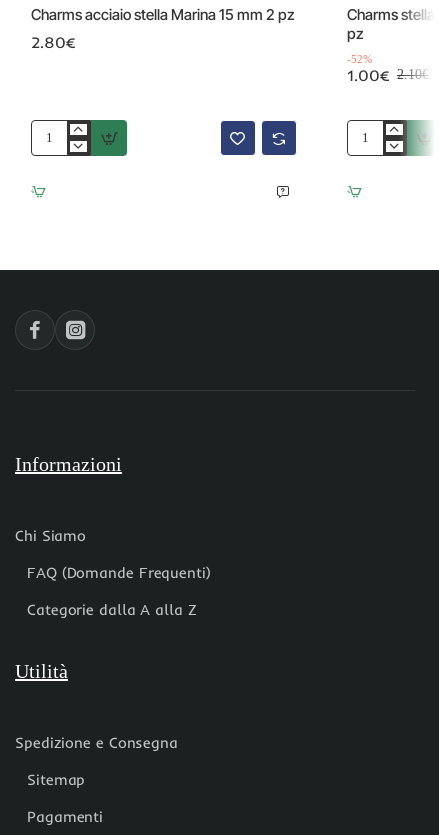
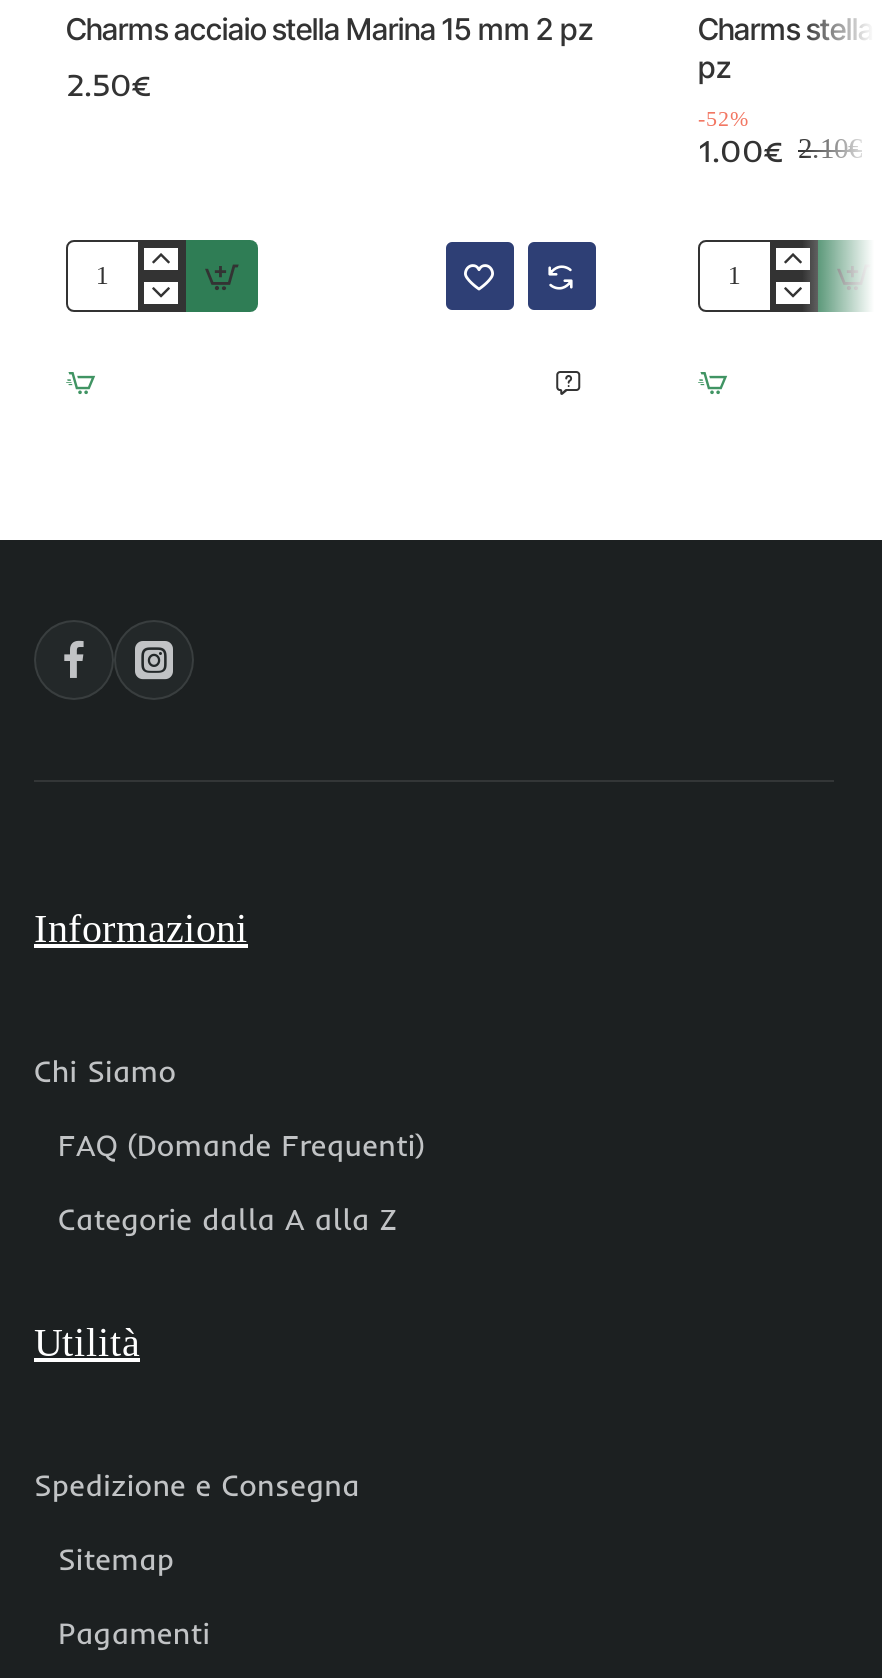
[31,32,75,52] 2.80€ -> [66,64,150,104] 2.50€

